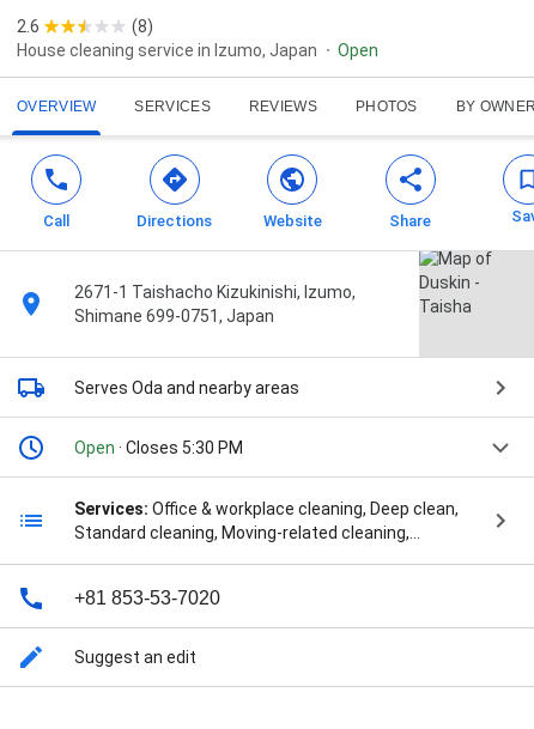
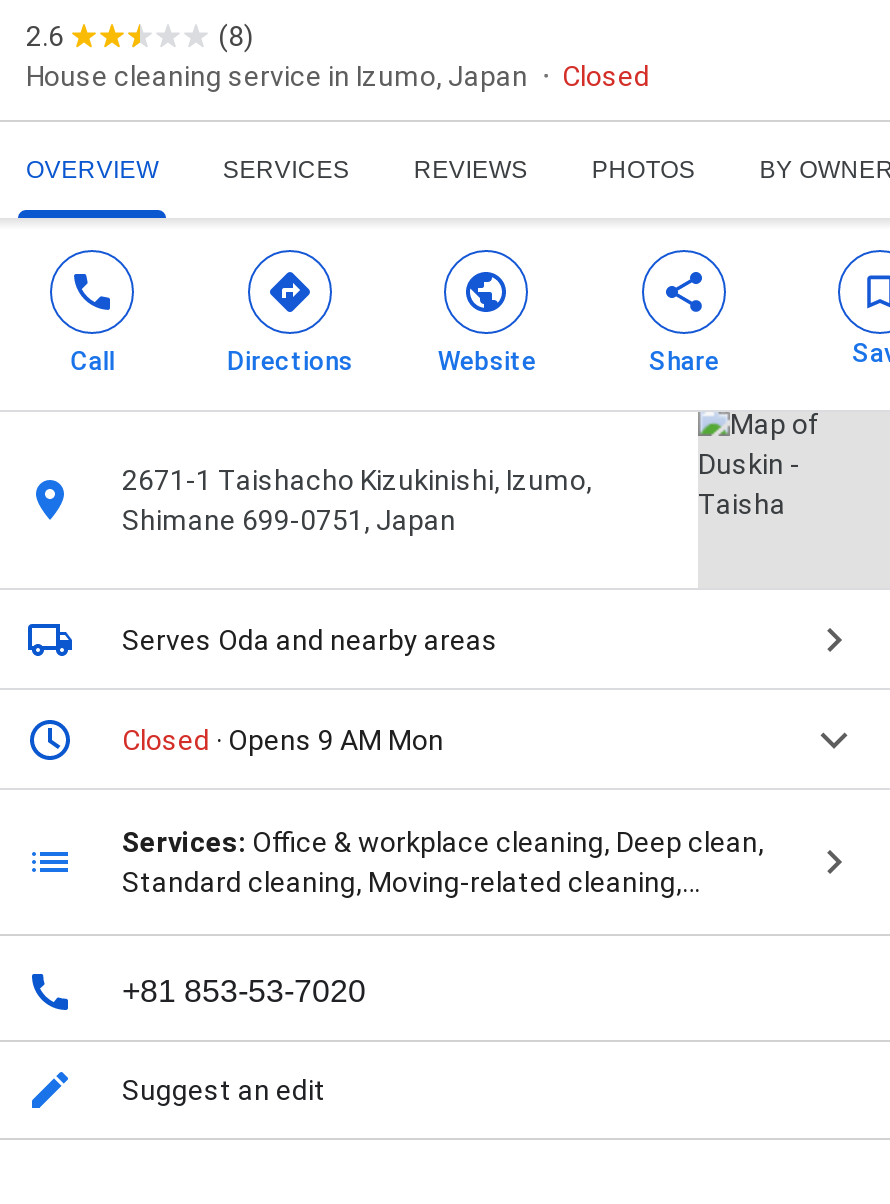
[338,41,378,60] Open -> [562,60,650,92] Closed
[74,438,243,458] Open · Closes 5:30 PM -> [122,724,444,756] Closed · Opens 9 AM Mon

